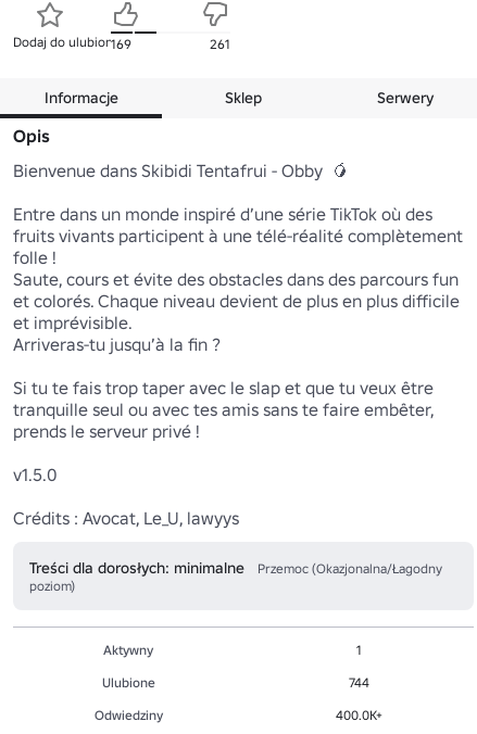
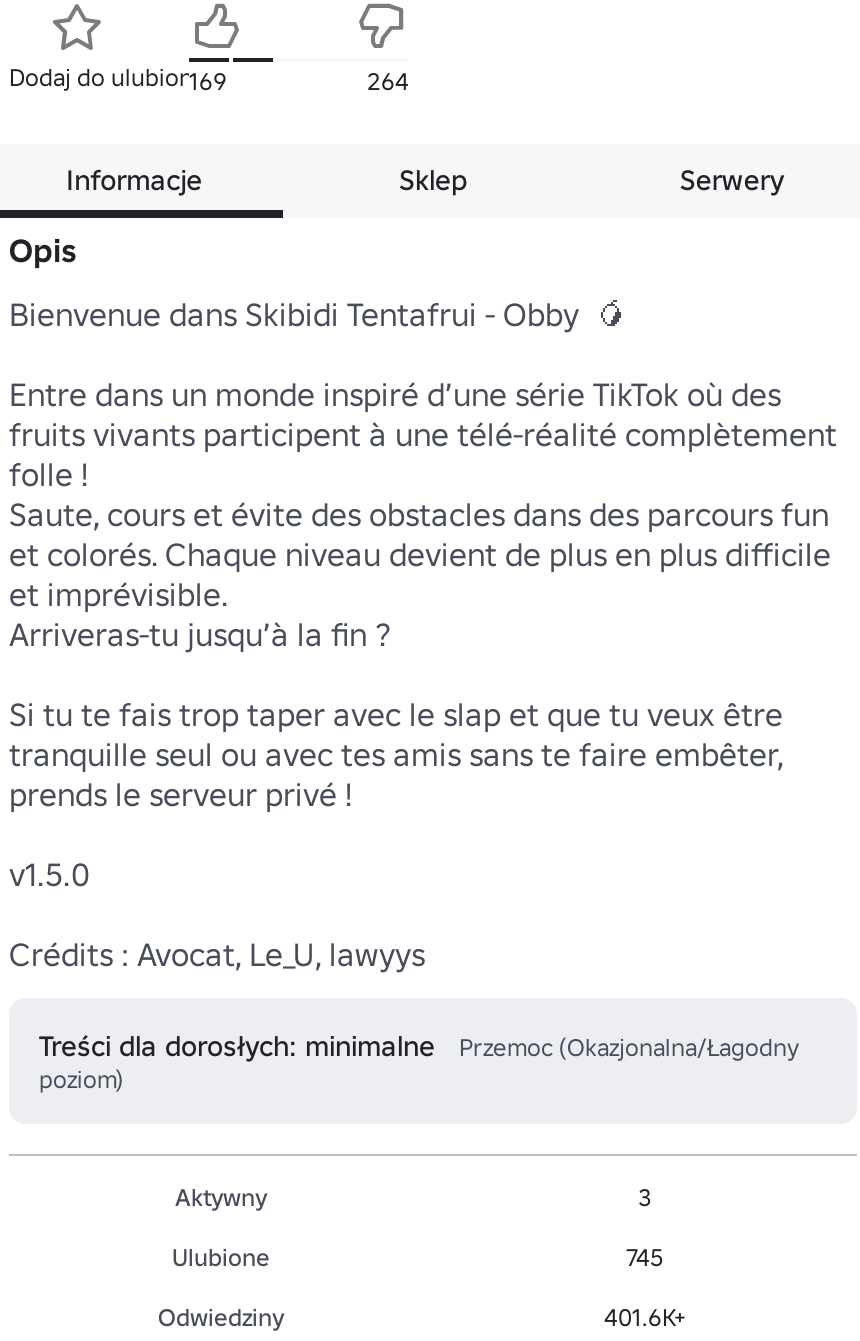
[210,35,230,52] 261 -> [367,65,409,95] 264
[356,641,361,657] 1 -> [638,1181,652,1211] 3
[348,674,369,690] 744 -> [626,1241,664,1271] 745
[335,706,382,723] 400.0K+ -> [604,1301,686,1331] 401.6K+

